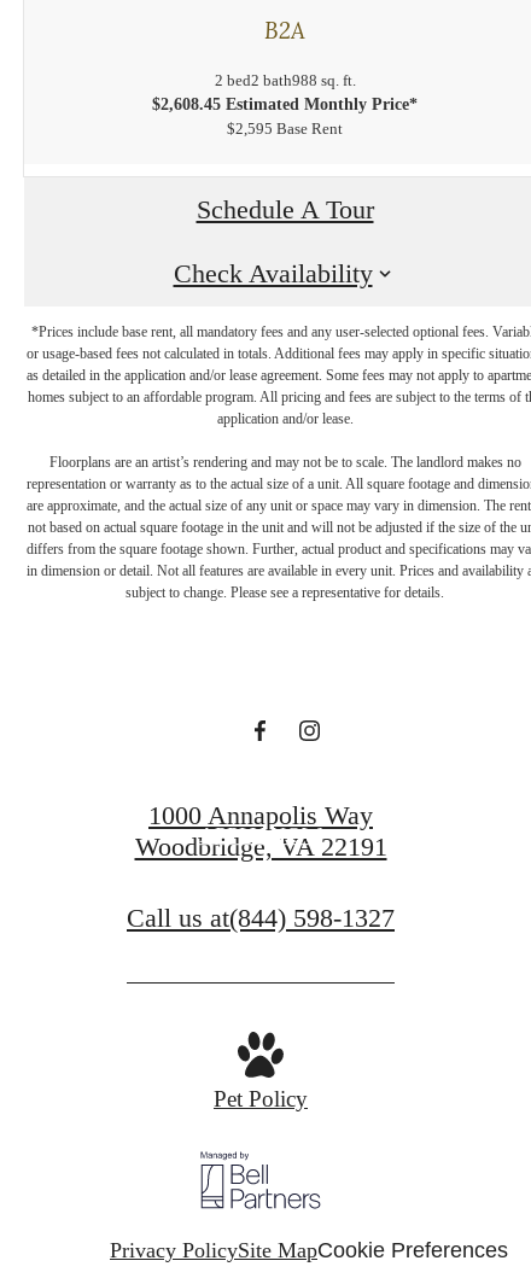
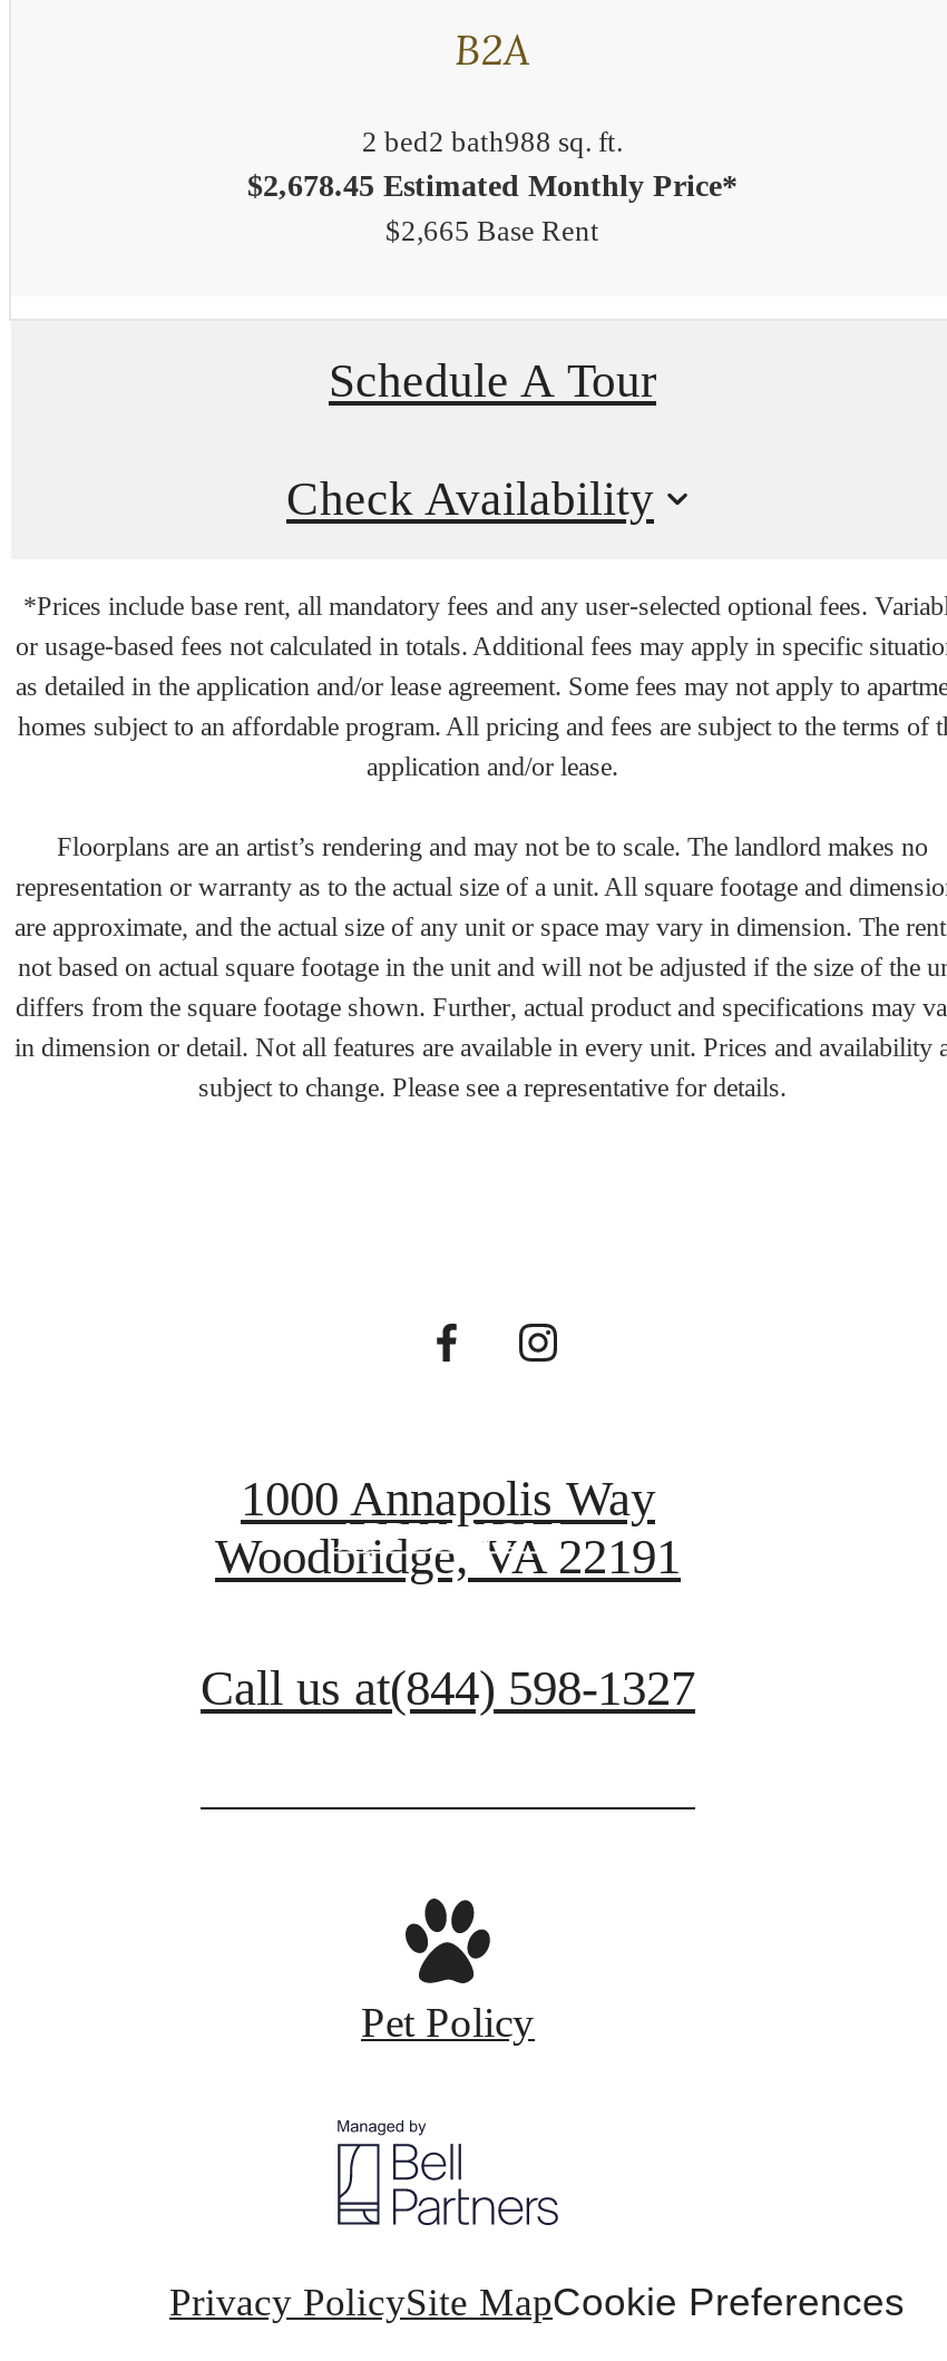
[152,96,418,114] $2,608.45 Estimated Monthly Price* -> [247,170,738,204] $2,678.45 Estimated Monthly Price*
[227,120,343,138] $2,595 Base Rent -> [385,215,599,248] $2,665 Base Rent

